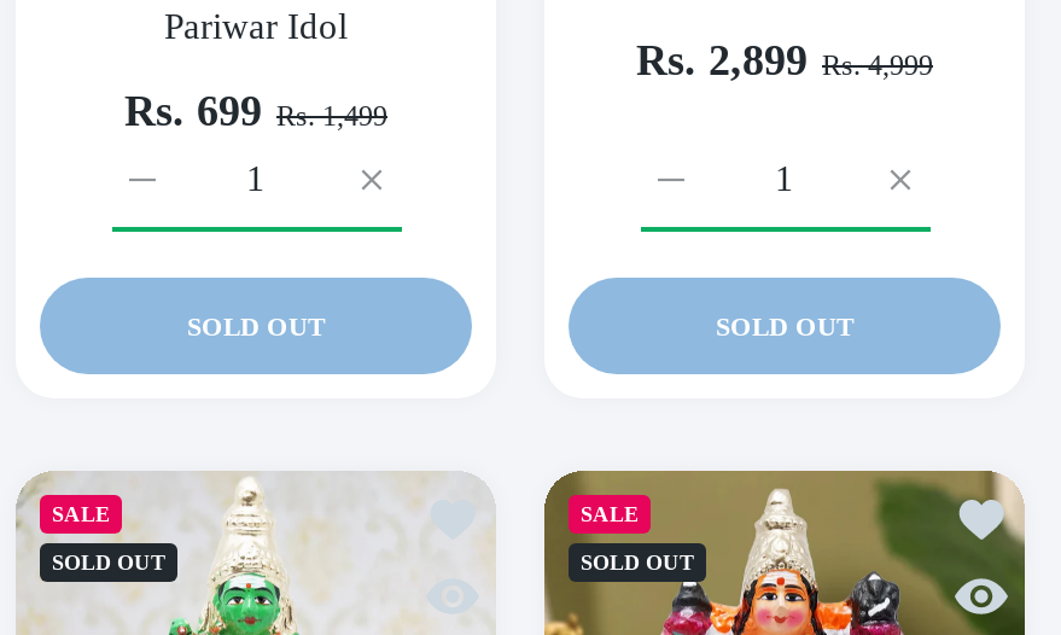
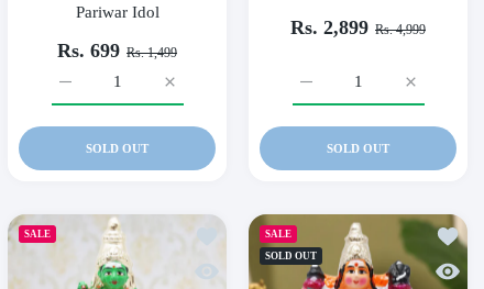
[52,550,165,574] SOLD OUT -> none

